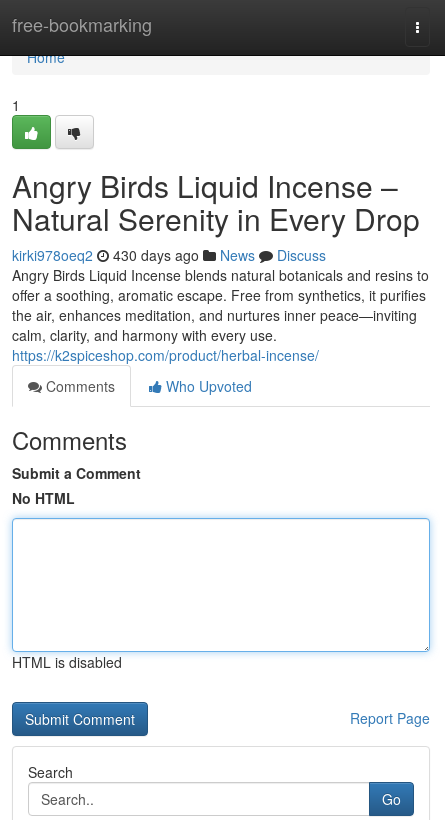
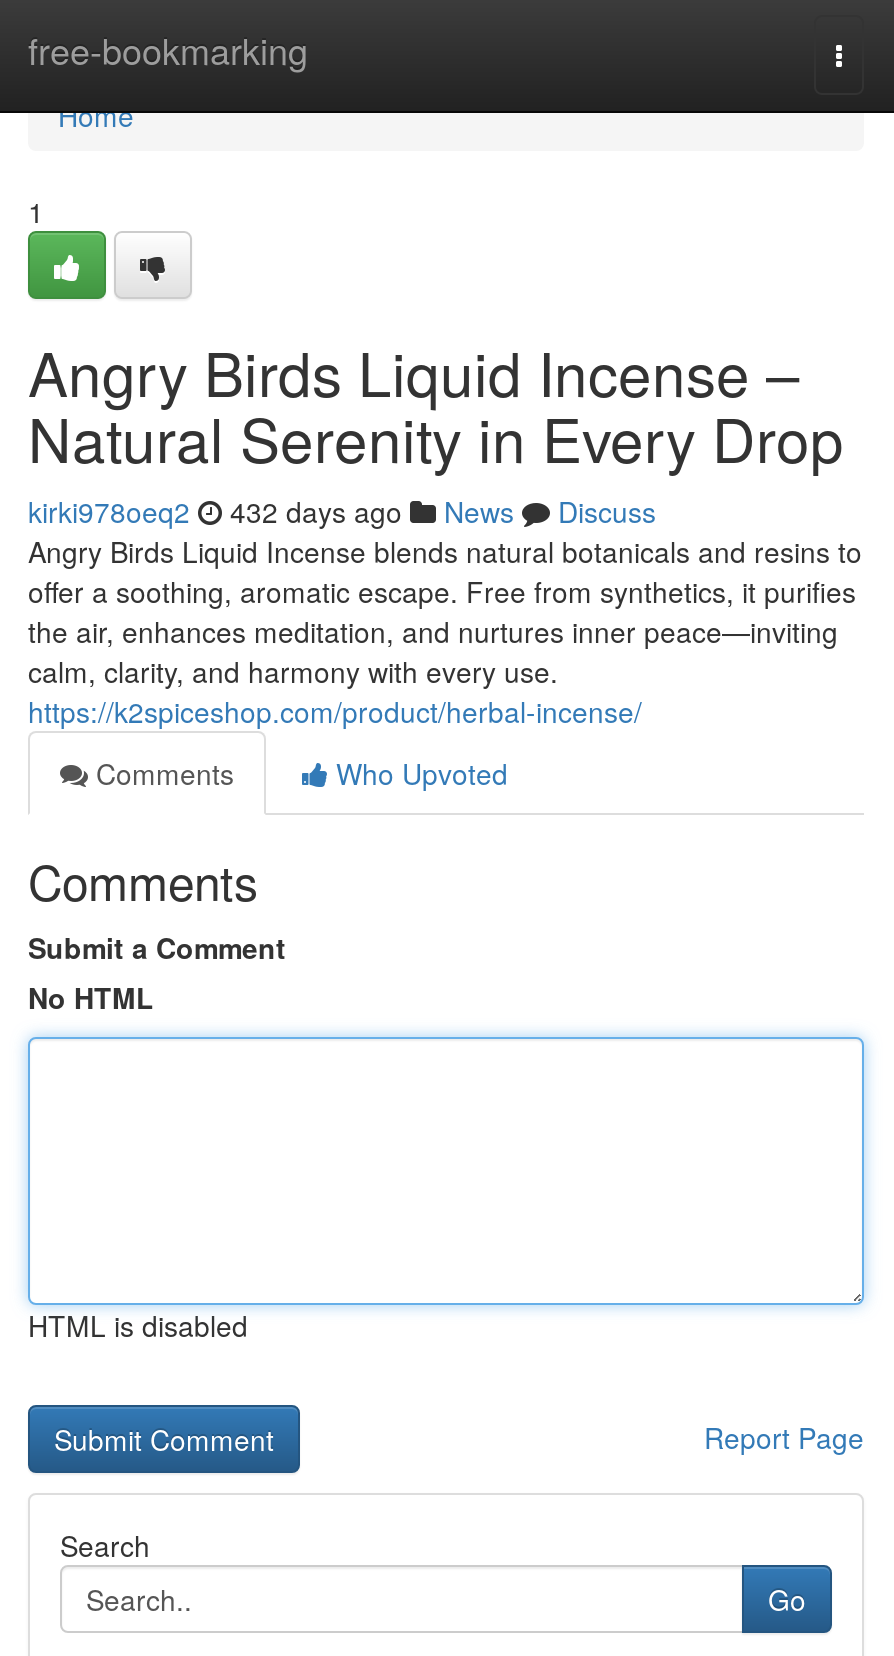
[12,245,326,265] kirki978oeq2 430 days ago News Discuss -> [28,491,656,531] kirki978oeq2 432 days ago News Discuss

